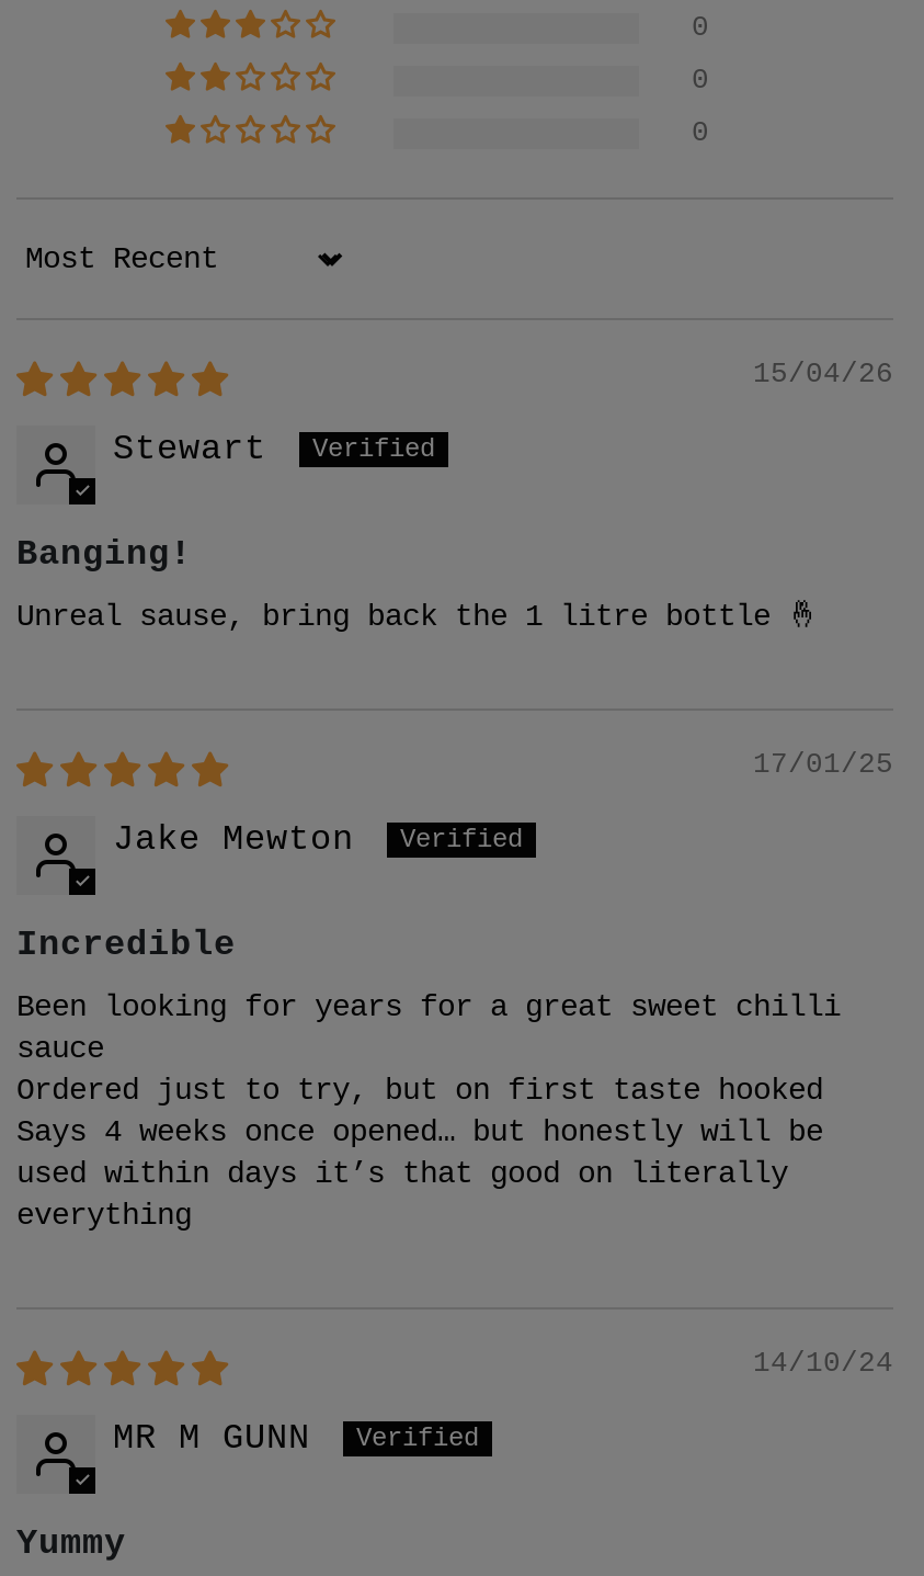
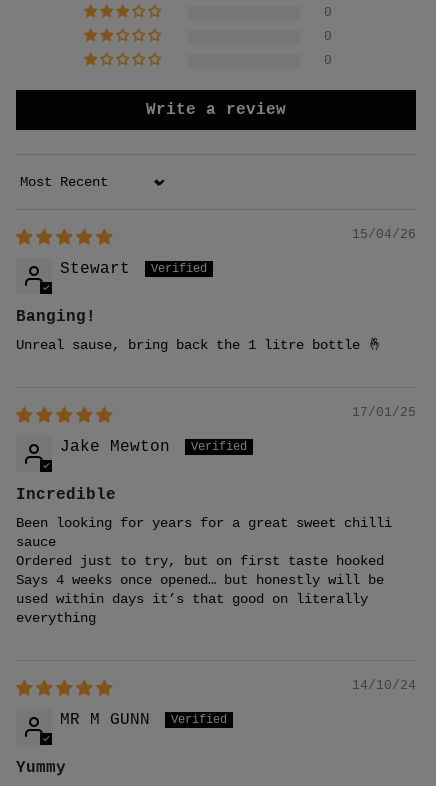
none -> [146,101,286,119] Write a review

